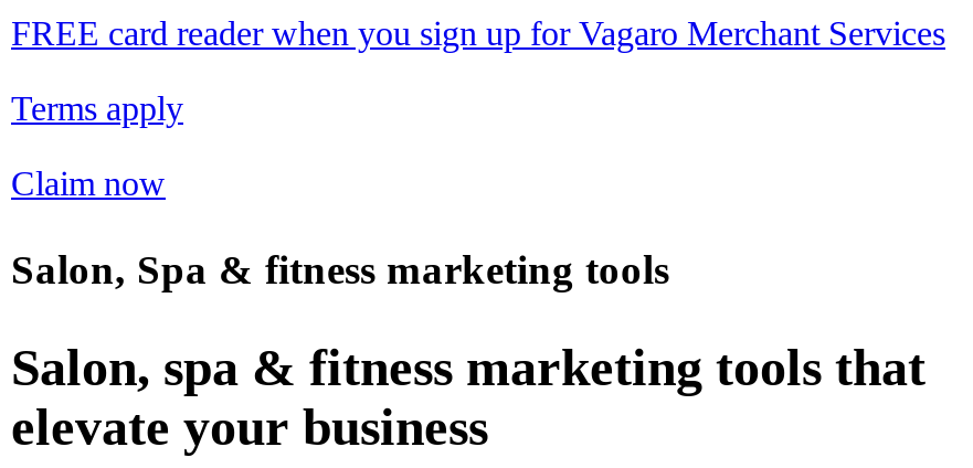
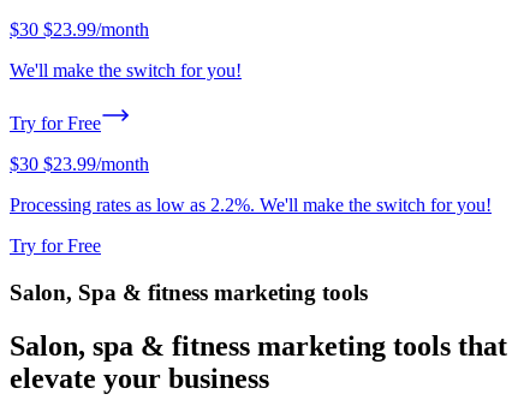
[11,14,945,202] FREE card reader when you sign up for Vagaro Merchant Services | Terms apply | Claim now -> [10,19,492,256] $30 $23.99/month | We'll make the switch for you! | Try for Free | $30 $23.99/month | Processing rates as low as 2.2%. We'll make the switch for you! | Try for Free

